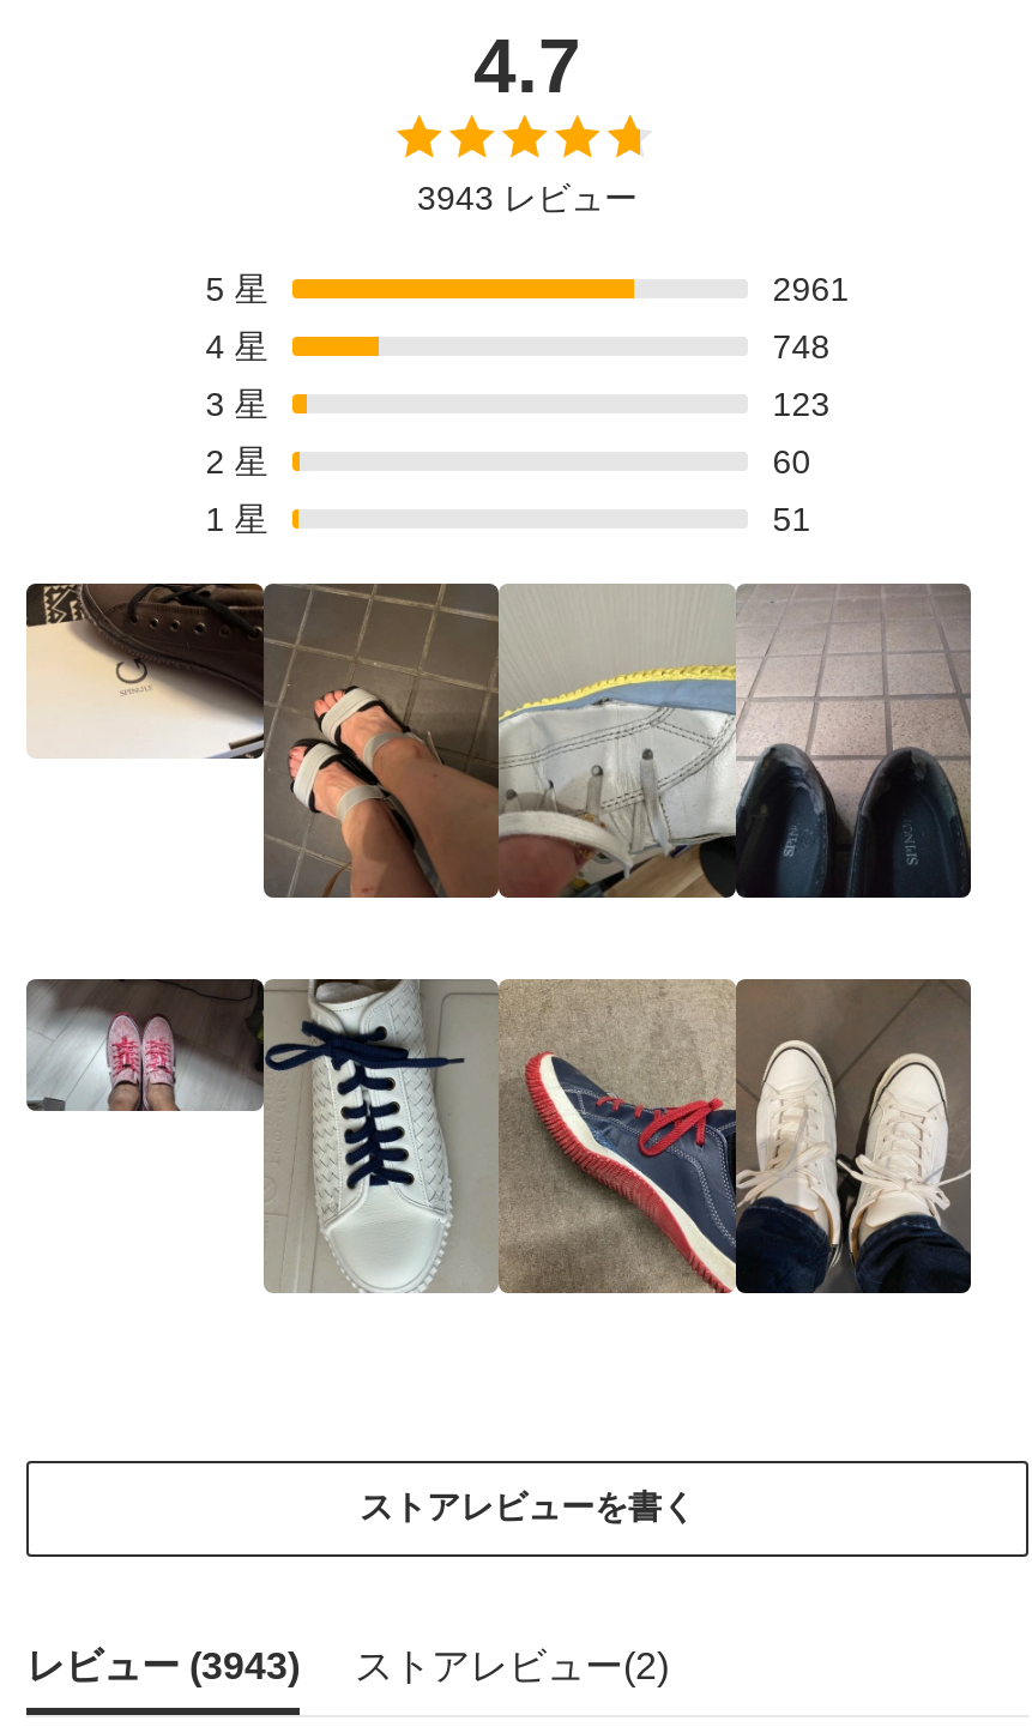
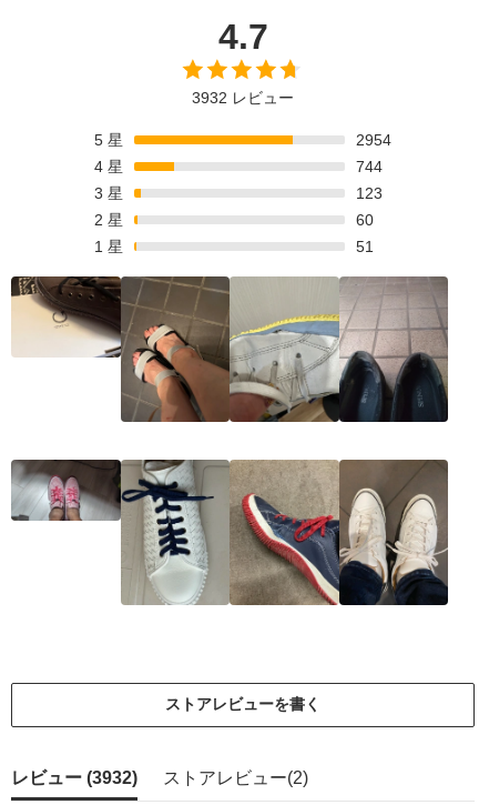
[417,177,638,216] 3943 レビュー -> [192,88,294,106] 3932 レビュー
[772,268,849,307] 2961 -> [356,130,392,148] 2954
[772,326,830,364] 748 -> [356,157,383,175] 744
[26,1645,669,1686] レビュー (3943) ストアレビュー(2) -> [11,768,308,787] レビュー (3932) ストアレビュー(2)

